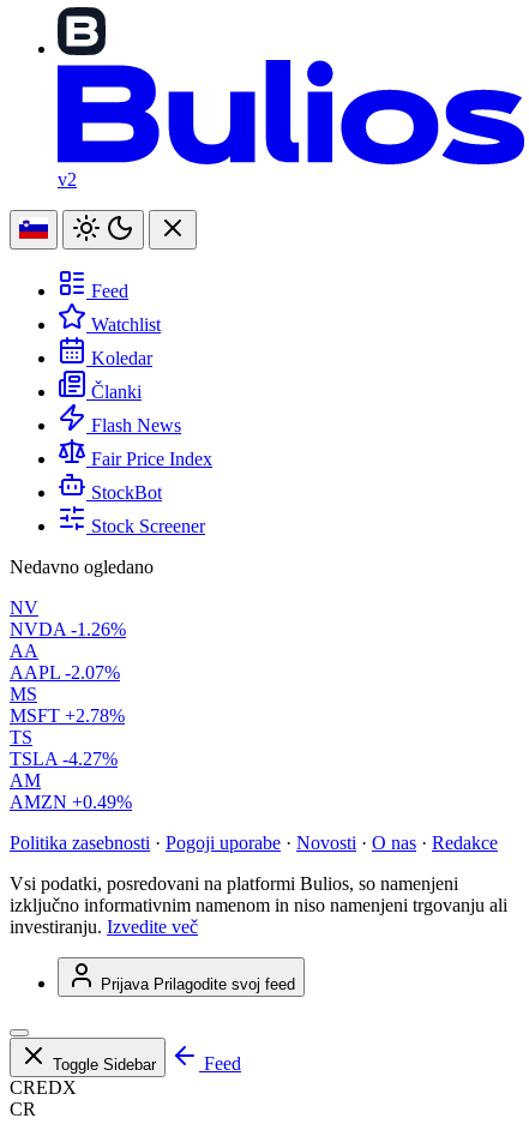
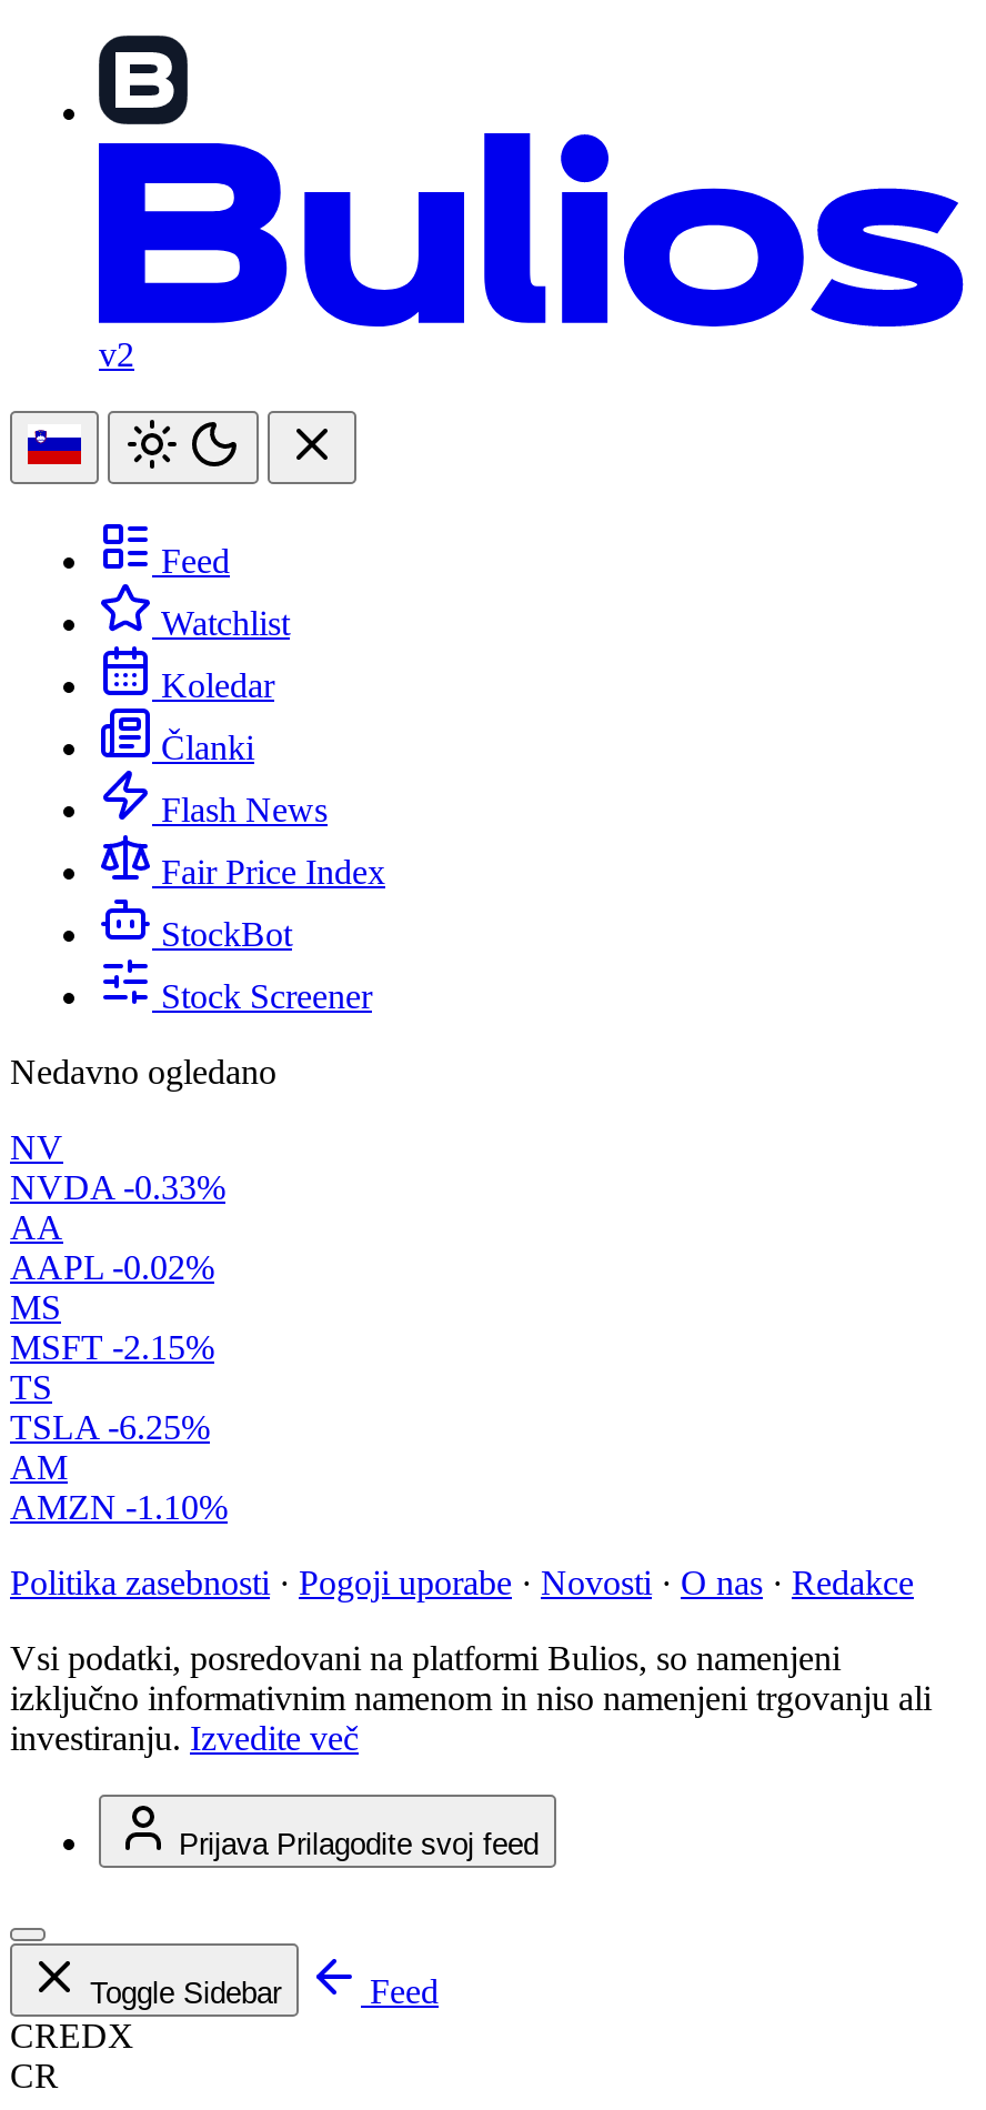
[10,619,126,639] NVDA -1.26% -> [10,1168,225,1206] NVDA -0.33%
[10,662,120,683] AAPL -2.07% -> [10,1248,214,1286] AAPL -0.02%
[10,705,125,726] MSFT +2.78% -> [10,1328,214,1366] MSFT -2.15%
[10,749,118,769] TSLA -4.27% -> [10,1408,210,1446] TSLA -6.25%
[10,792,132,812] AMZN +0.49% -> [10,1488,228,1526] AMZN -1.10%

